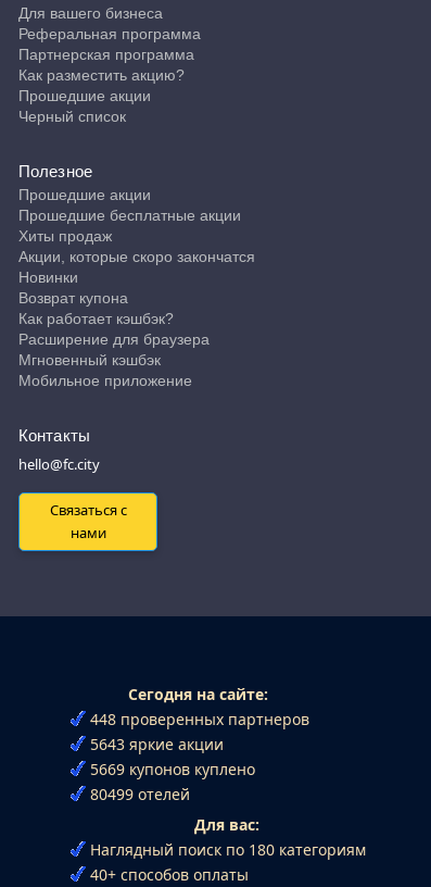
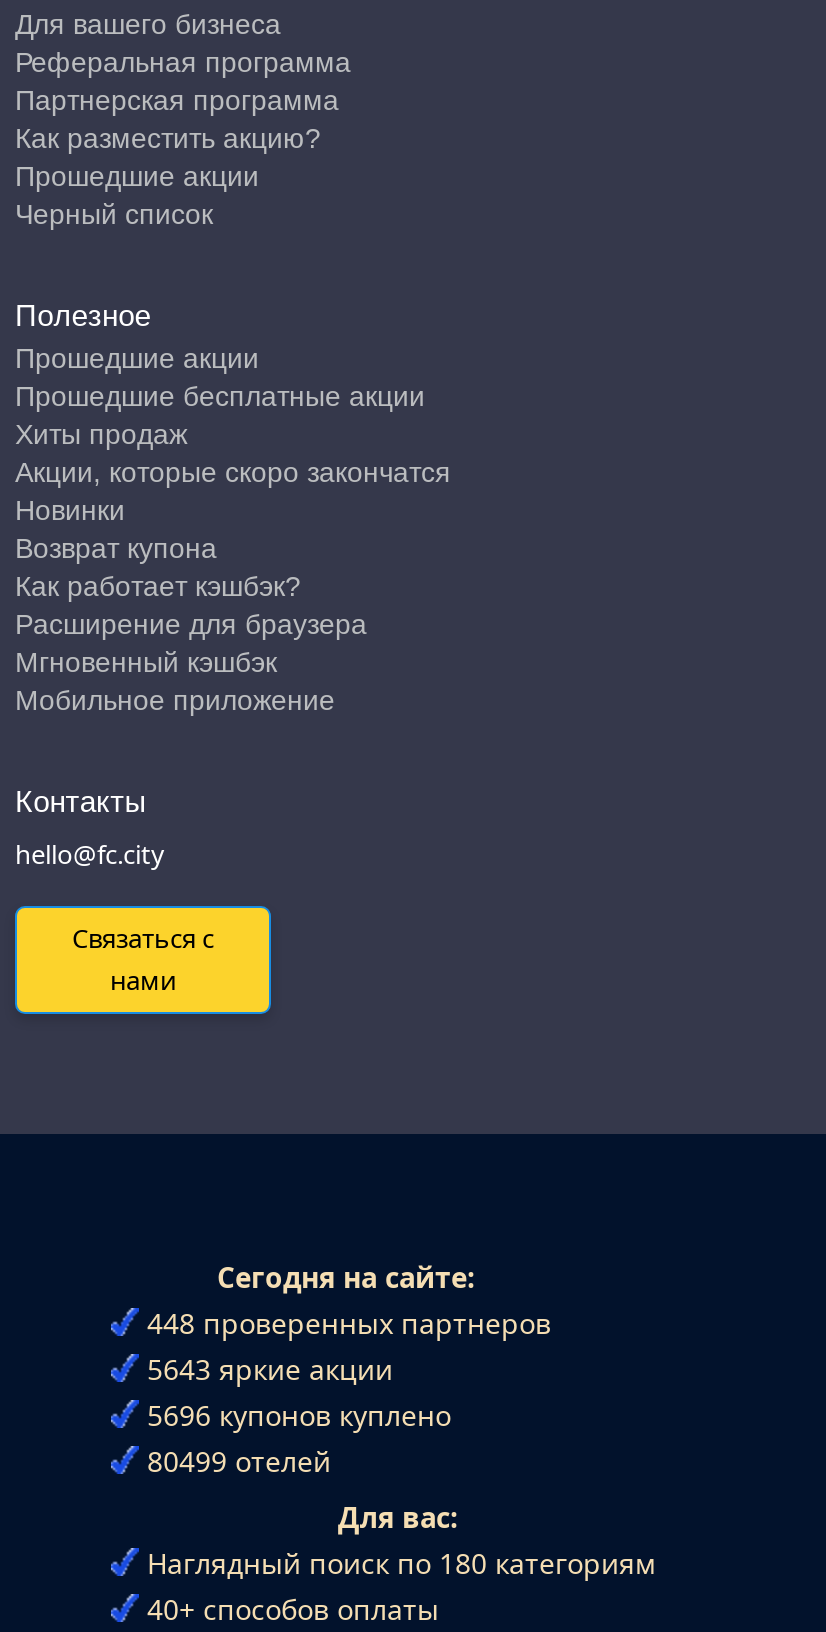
[90,758,255,779] 5669 купонов куплено -> [147,1395,451,1433] 5696 купонов куплено

